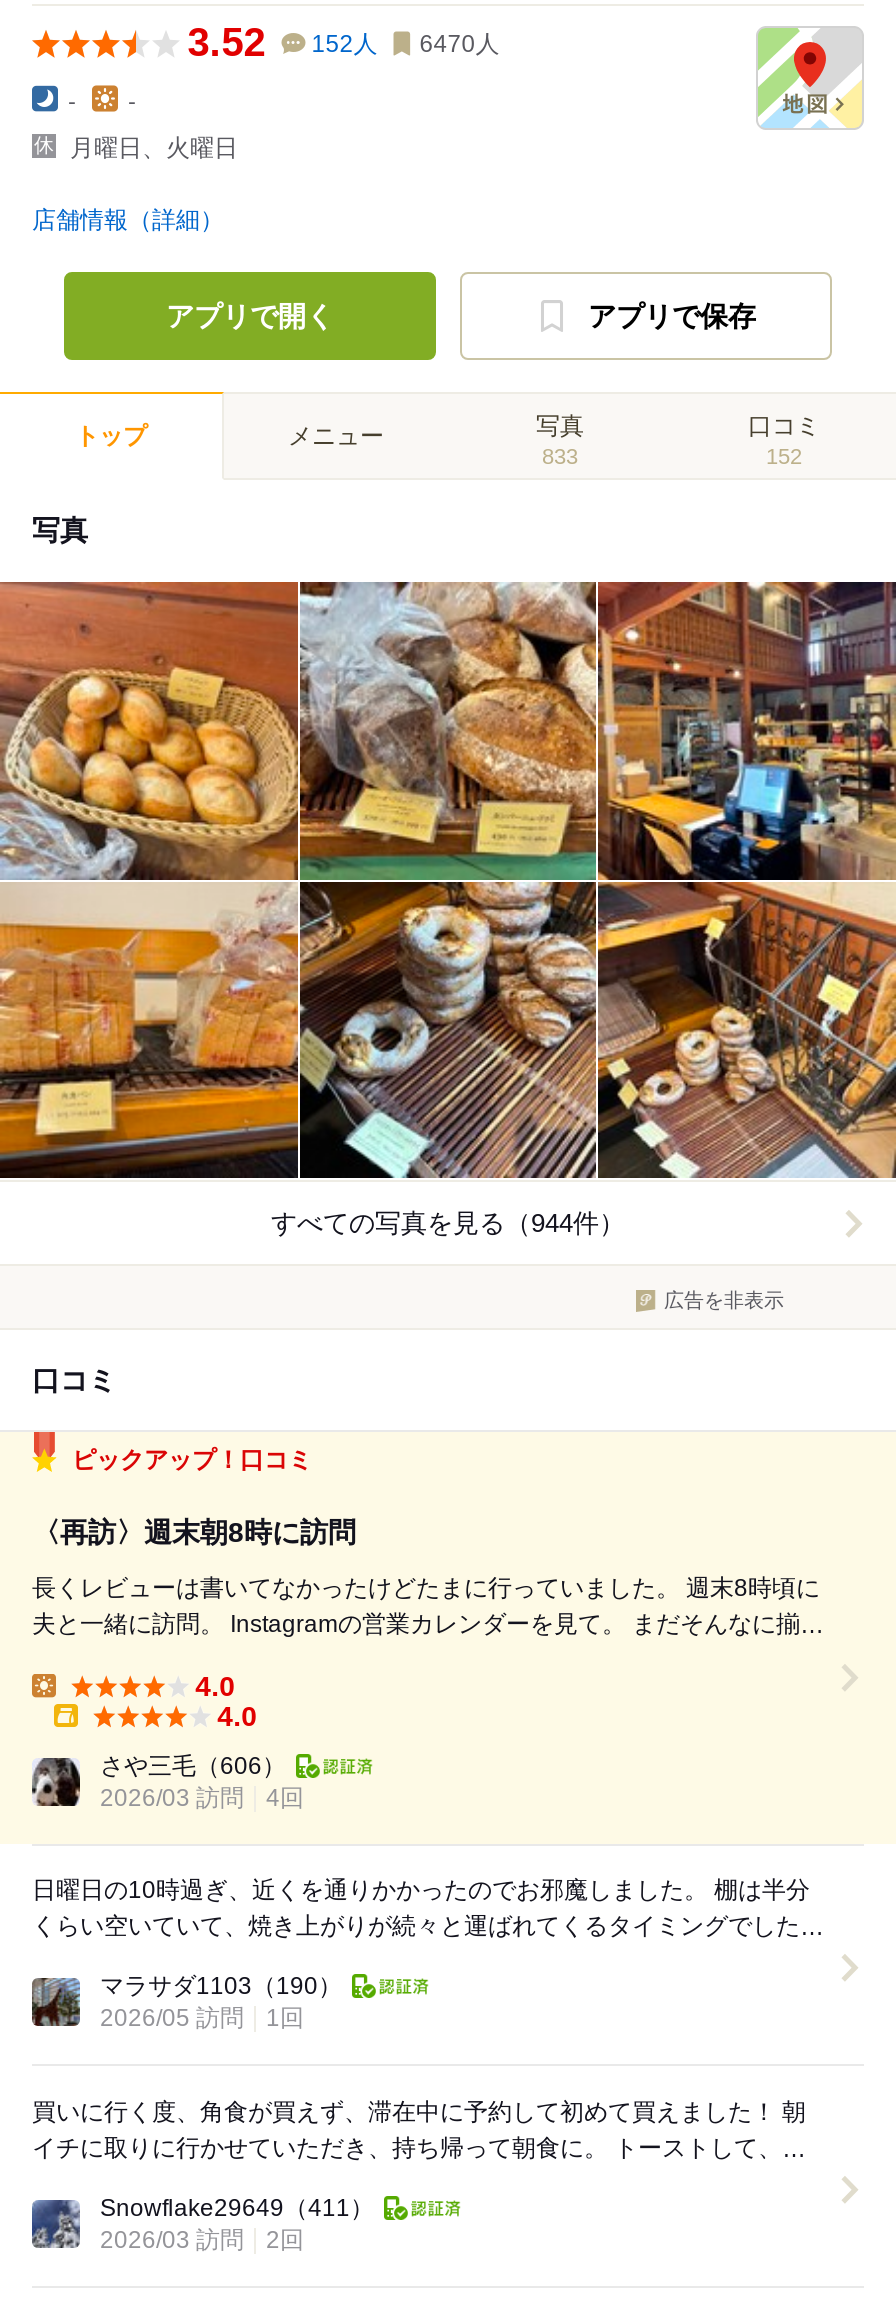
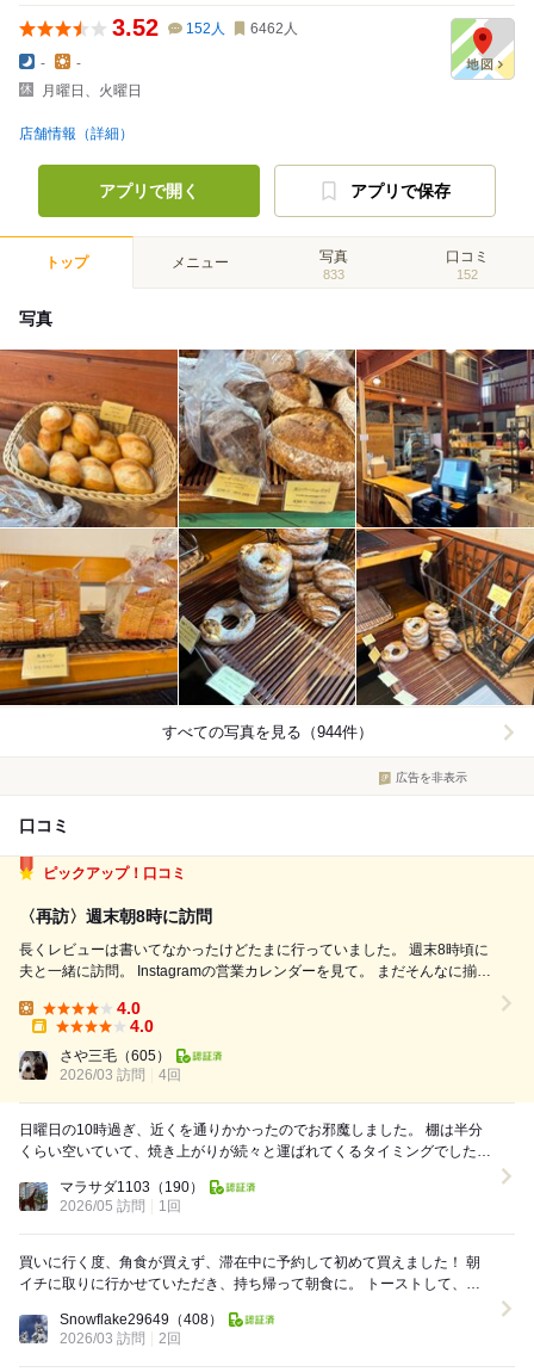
[188,20,500,64] 3.52 152人 6470人 -> [112,14,298,41] 3.52 152人 6462人
[100,1753,286,1781] さや三毛（606） -> [60,1048,170,1065] さや三毛（605）
[100,2195,374,2223] Snowflake29649（411） -> [60,1312,223,1328] Snowflake29649（408）

